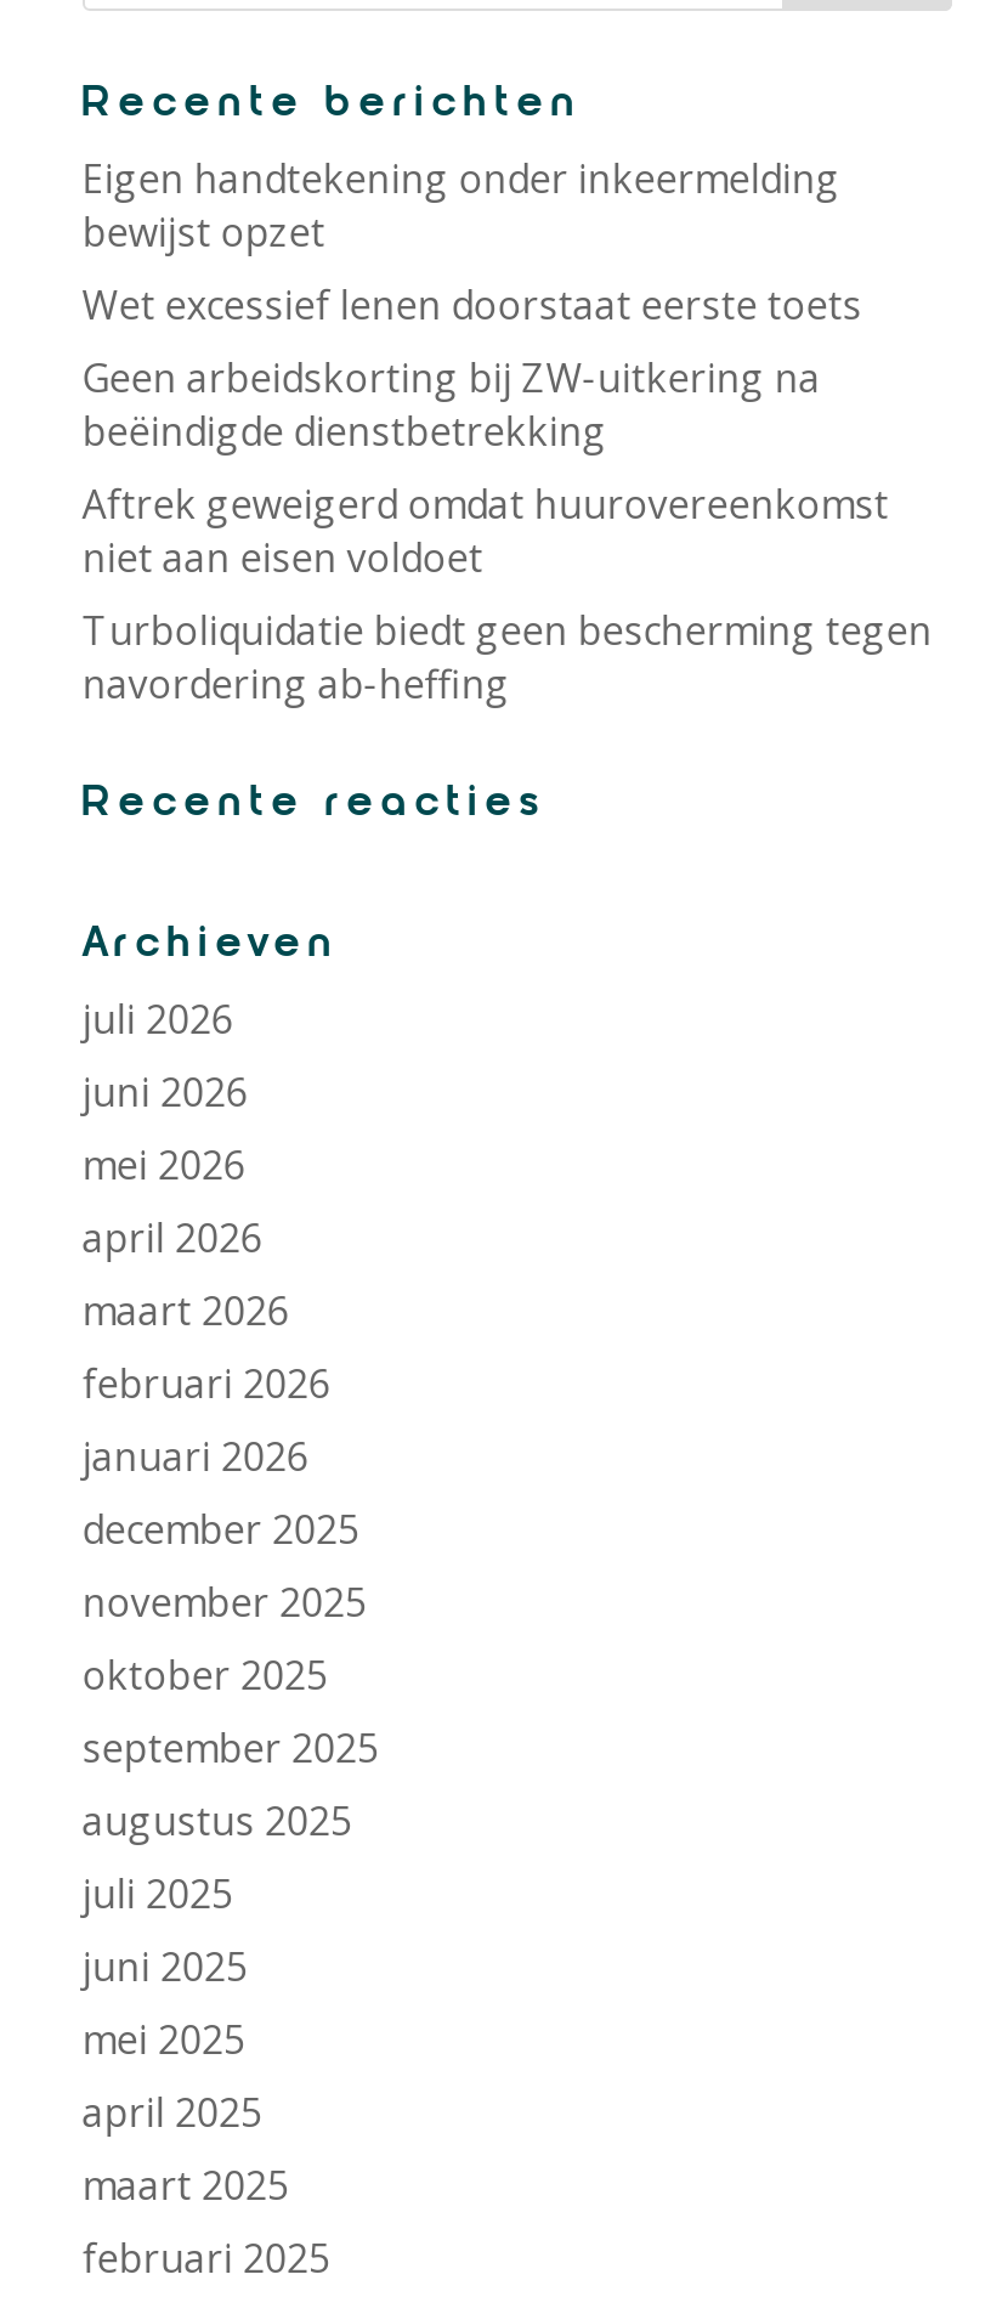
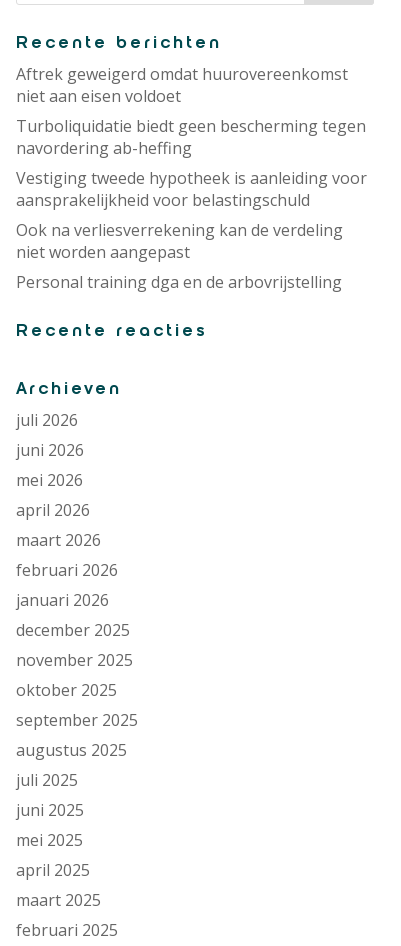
[82,152,862,458] Eigen handtekening onder inkeermelding | bewijst opzet | Wet excessief lenen doorstaat eerste toets | Geen arbeidskorting bij ZW-uitkering na | beëindigde dienstbetrekking -> none
moved [82,478,932,711] -> [16,63,366,159]: Aftrek geweigerd omdat huurovereenkomst | niet aan eisen voldoet | Turboliquidatie biedt geen bescherming tegen | navordering ab-heffing
none -> [16,167,367,293] Vestiging tweede hypotheek is aanleiding voor | aansprakelijkheid voor belastingschuld | Ook na verliesverrekening kan de verdeling | niet worden aangepast | Personal training dga en de arbovrijstelling

